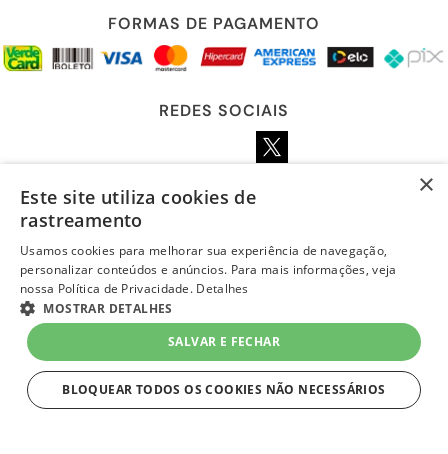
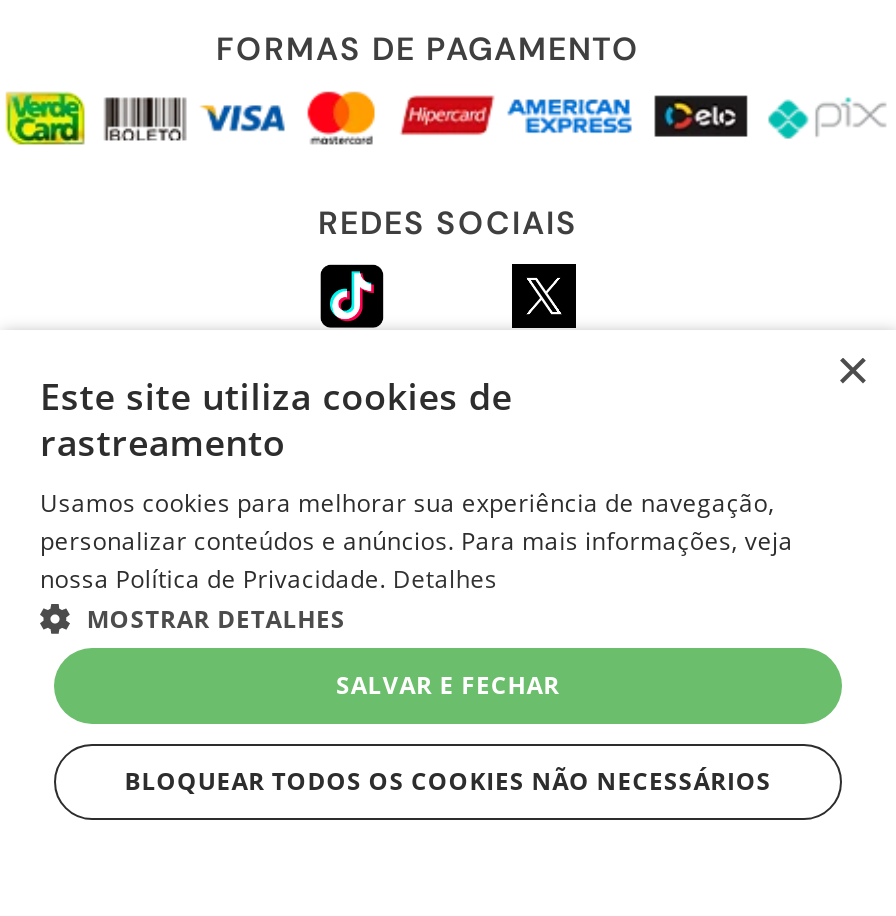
none -> [318,263,386,331] [image]

